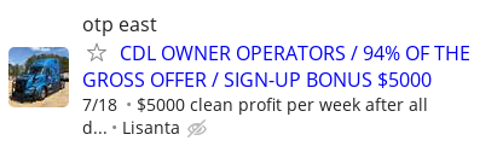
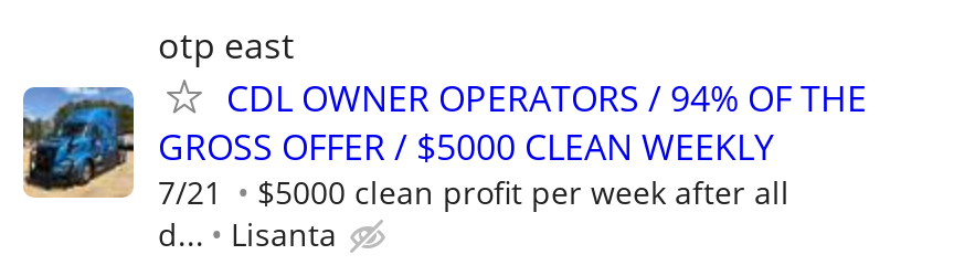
[82,67,432,93] GROSS OFFER / SIGN-UP BONUS $5000 -> [158,123,774,172] GROSS OFFER / $5000 CLEAN WEEKLY
[82,93,428,116] 7/18 $5000 clean profit per week after all -> [158,172,789,214] 7/21 $5000 clean profit per week after all

